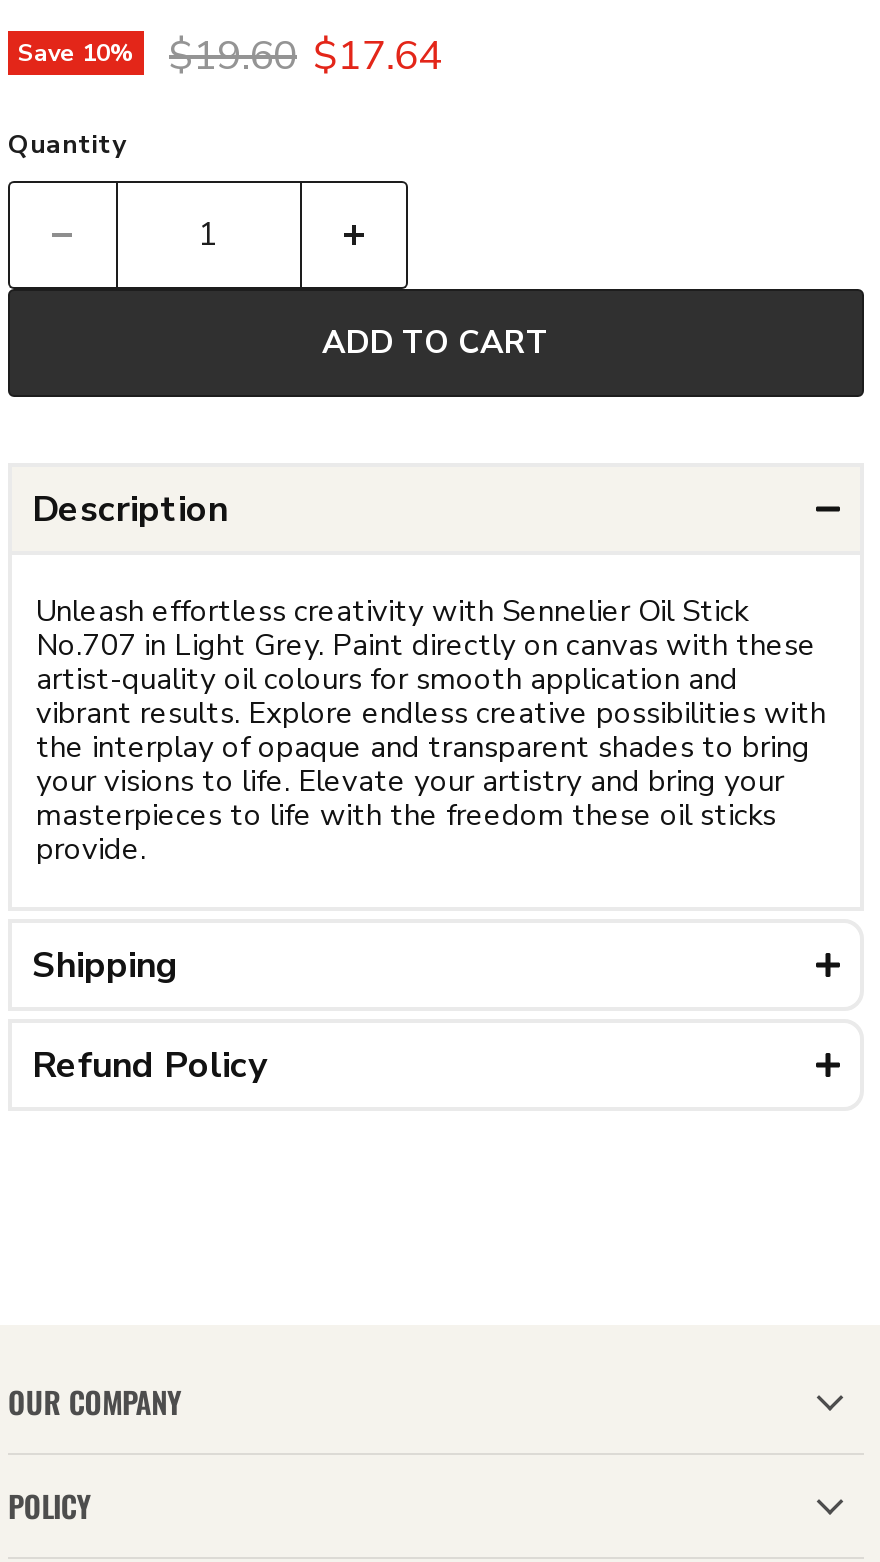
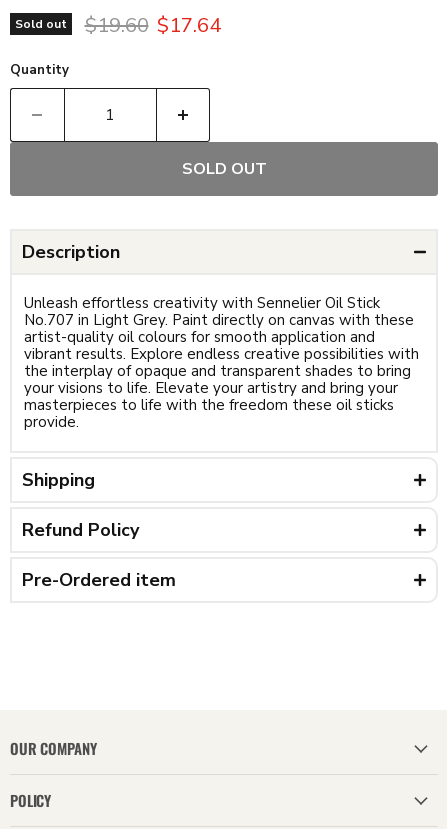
[18,37,134,69] Save 10% -> [15,16,67,32] Sold out
[322,321,550,365] ADD TO CART -> [181,158,266,180] SOLD OUT
none -> [22,568,176,592] Pre-Ordered item

